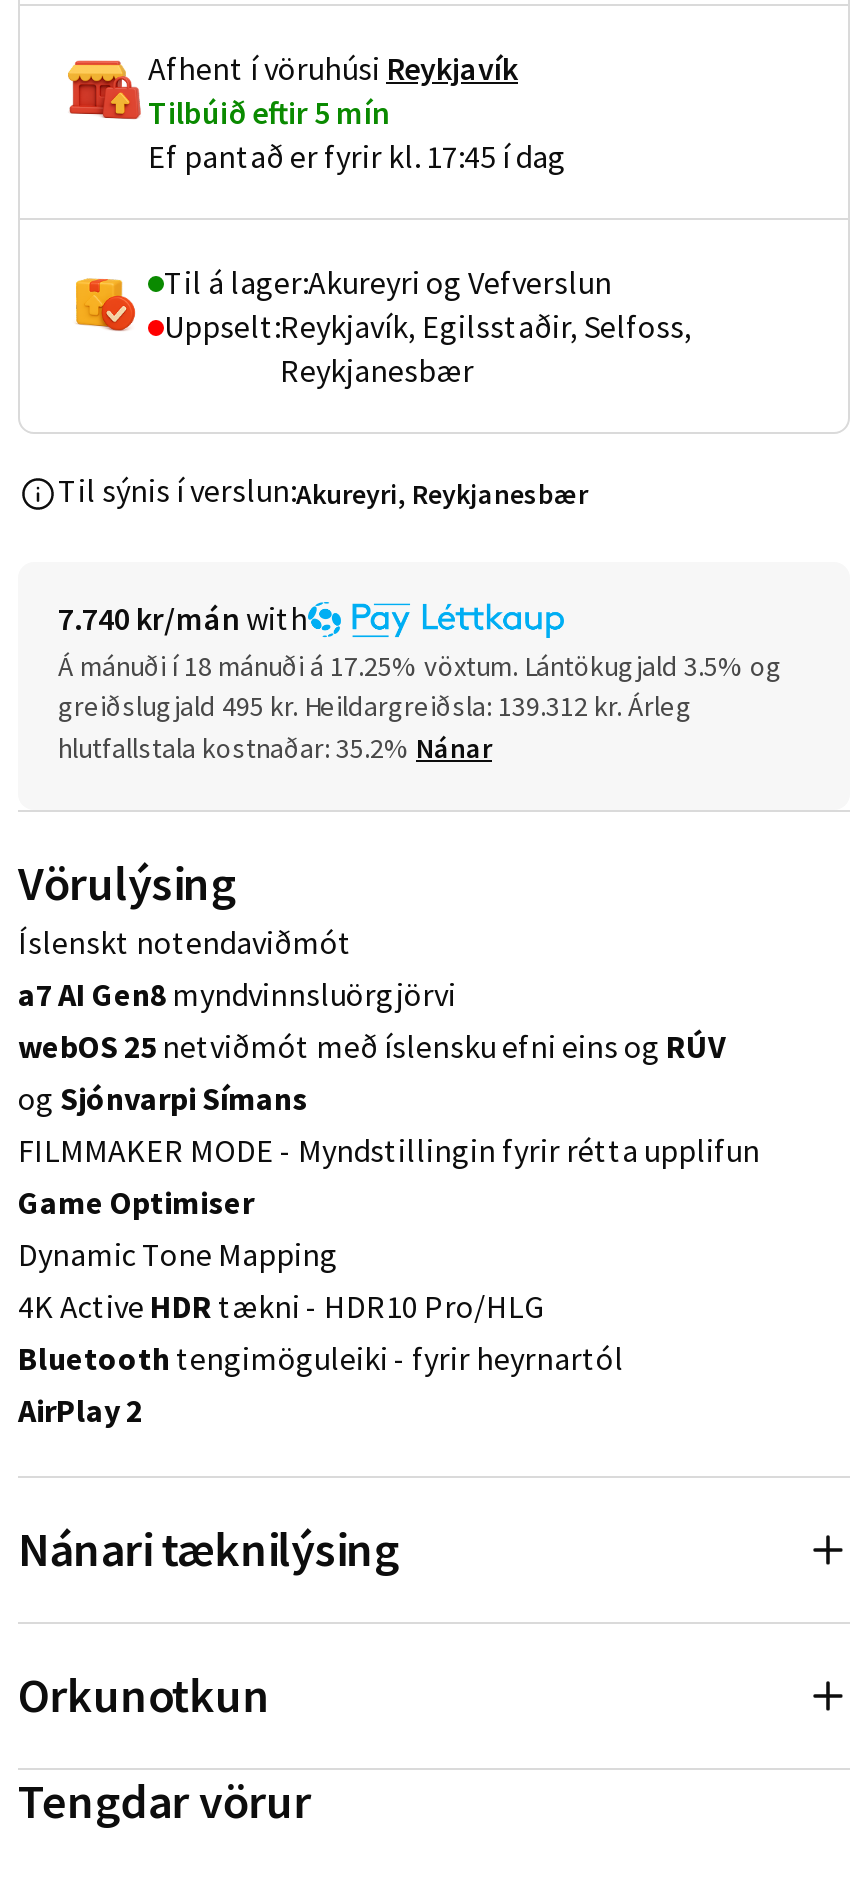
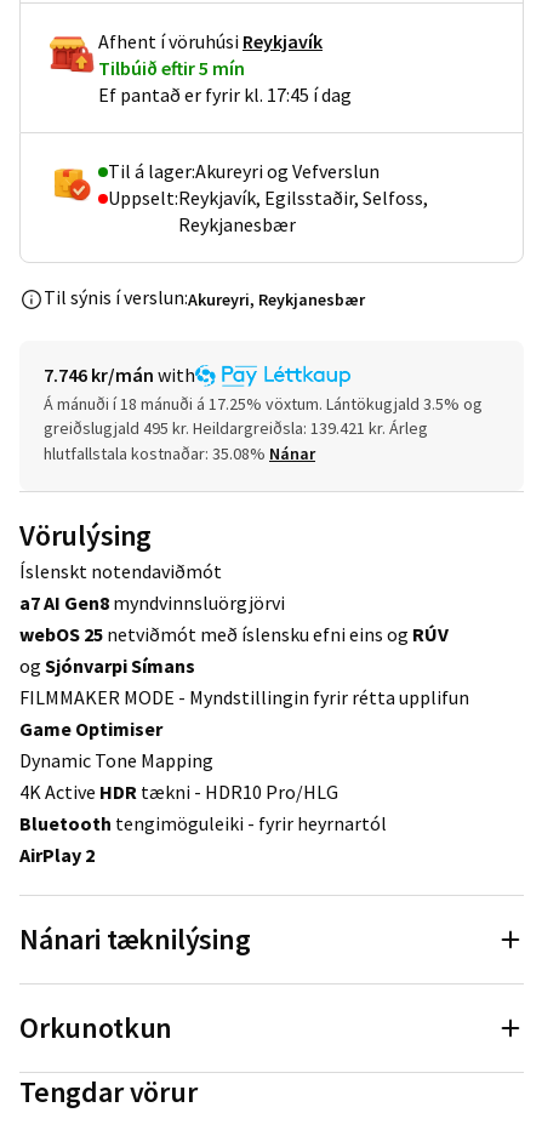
[58,598,308,638] 7.740 kr/mán with -> [44,363,195,387] 7.746 kr/mán with
[58,689,692,725] greiðslugjald 495 kr. Heildargreiðsla: 139.312 kr. Árleg -> [44,418,428,440] greiðslugjald 495 kr. Heildargreiðsla: 139.421 kr. Árleg
[58,731,492,767] hlutfallstala kostnaðar: 35.2% Nánar -> [44,443,315,465] hlutfallstala kostnaðar: 35.08% Nánar

